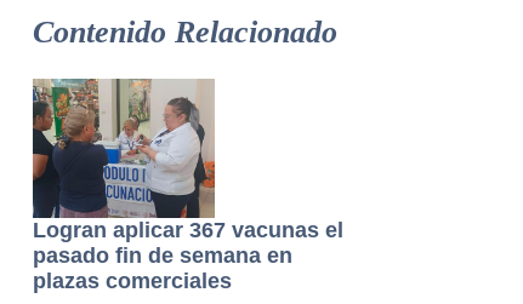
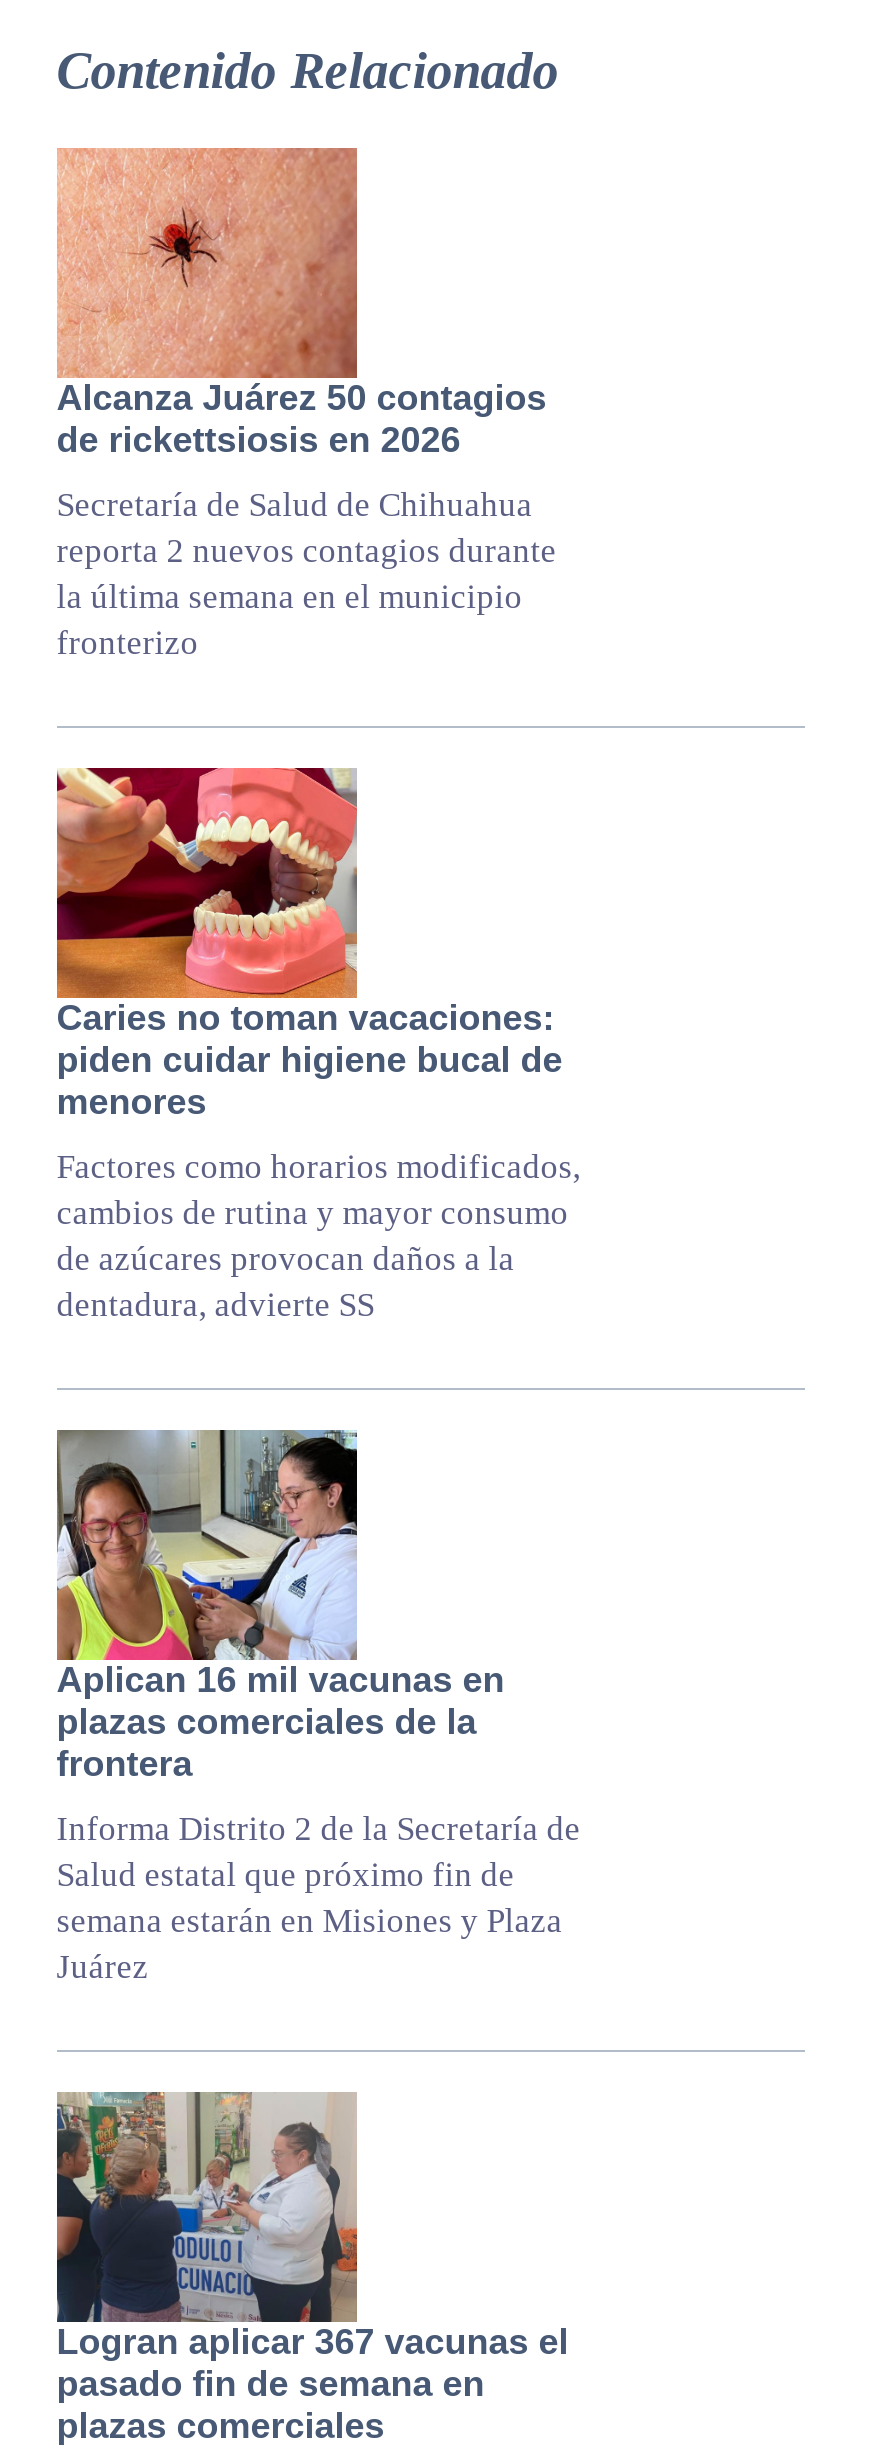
none -> [55,147,557,661] [image] | Alcanza Juárez 50 contagios | de rickettsiosis en 2026 | Secretaría de Salud de Chihuahua | reporta 2 nuevos contagios durante | la última semana en el municipio | fronterizo
none -> [55,765,581,1323] [image] | Caries no toman vacaciones: | piden cuidar higiene bucal de | menores | Factores como horarios modificados, | cambios de rutina y mayor consumo | de azúcares provocan daños a la | dentadura, advierte SS
none -> [55,1427,581,1985] [image] | Aplican 16 mil vacunas en | plazas comerciales de la | frontera | Informa Distrito 2 de la Secretaría de | Salud estatal que próximo fin de | semana estarán en Misiones y Plaza | Juárez

